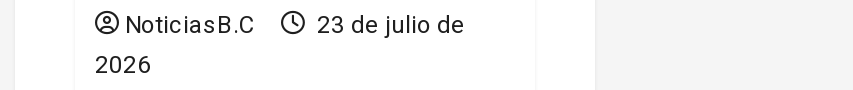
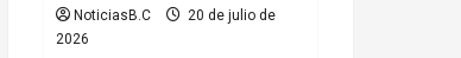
[125,12,465,40] NoticiasB.C 23 de julio de -> [74,7,276,24] NoticiasB.C 20 de julio de

